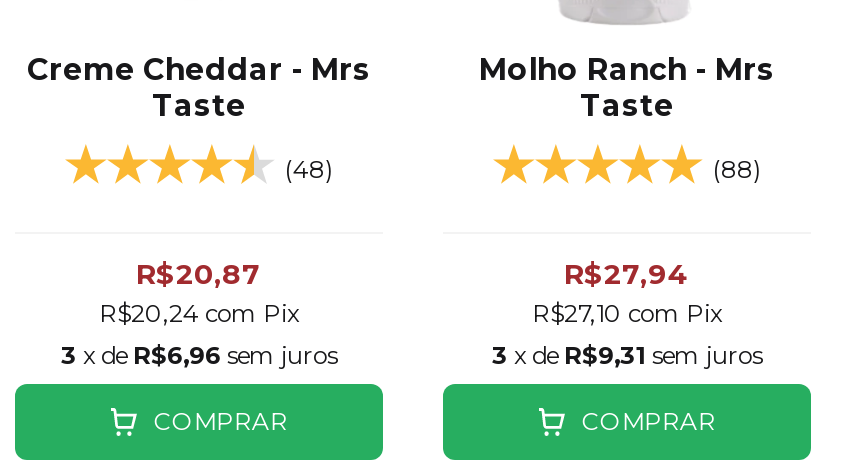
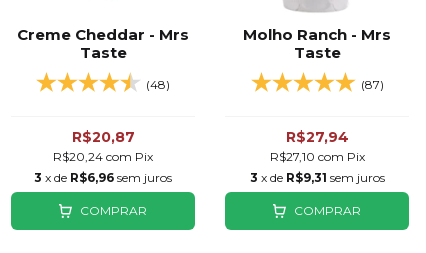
[713,153,761,183] (88) -> [360,76,383,91] (87)

